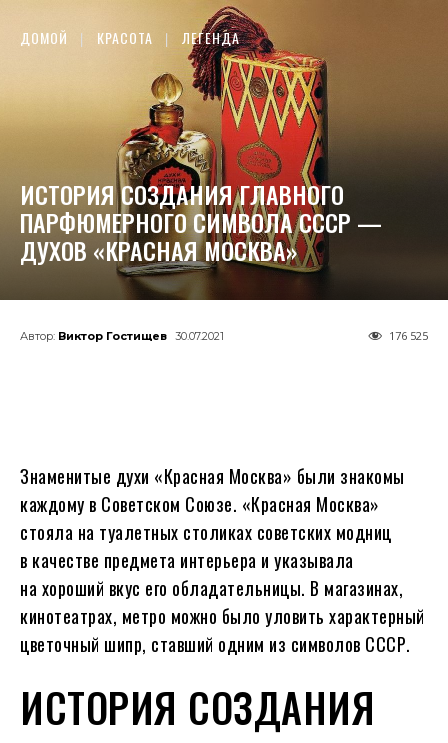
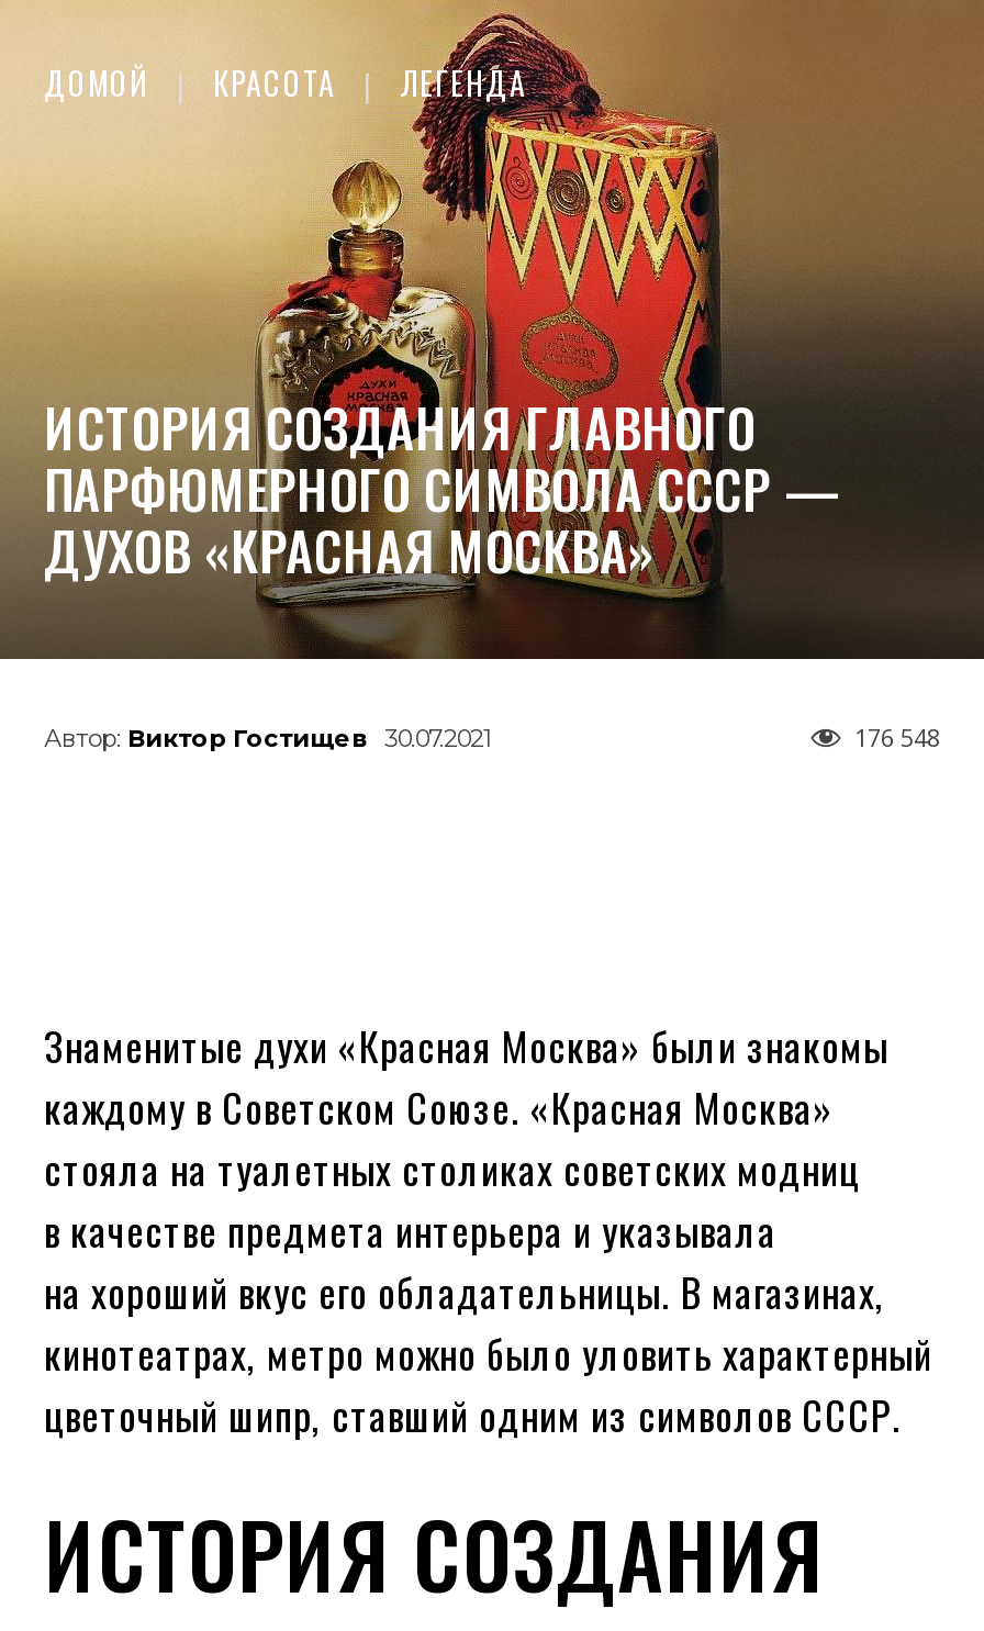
[389,328,428,343] 176 525 -> [854,720,940,753] 176 548

